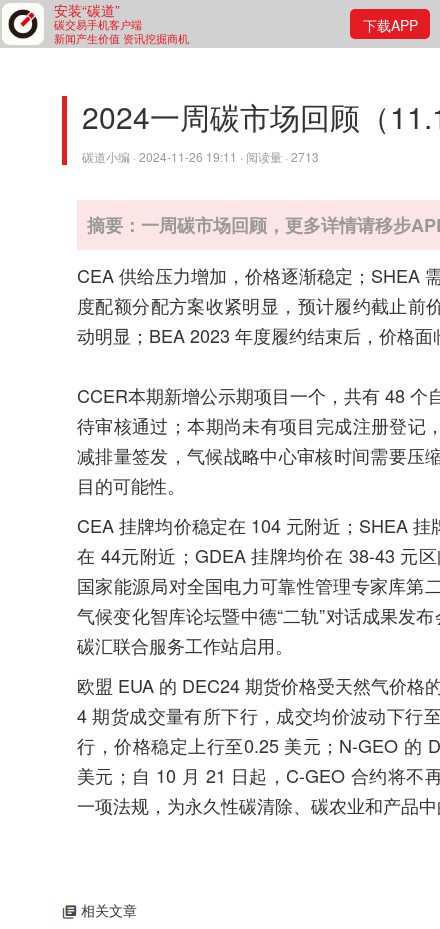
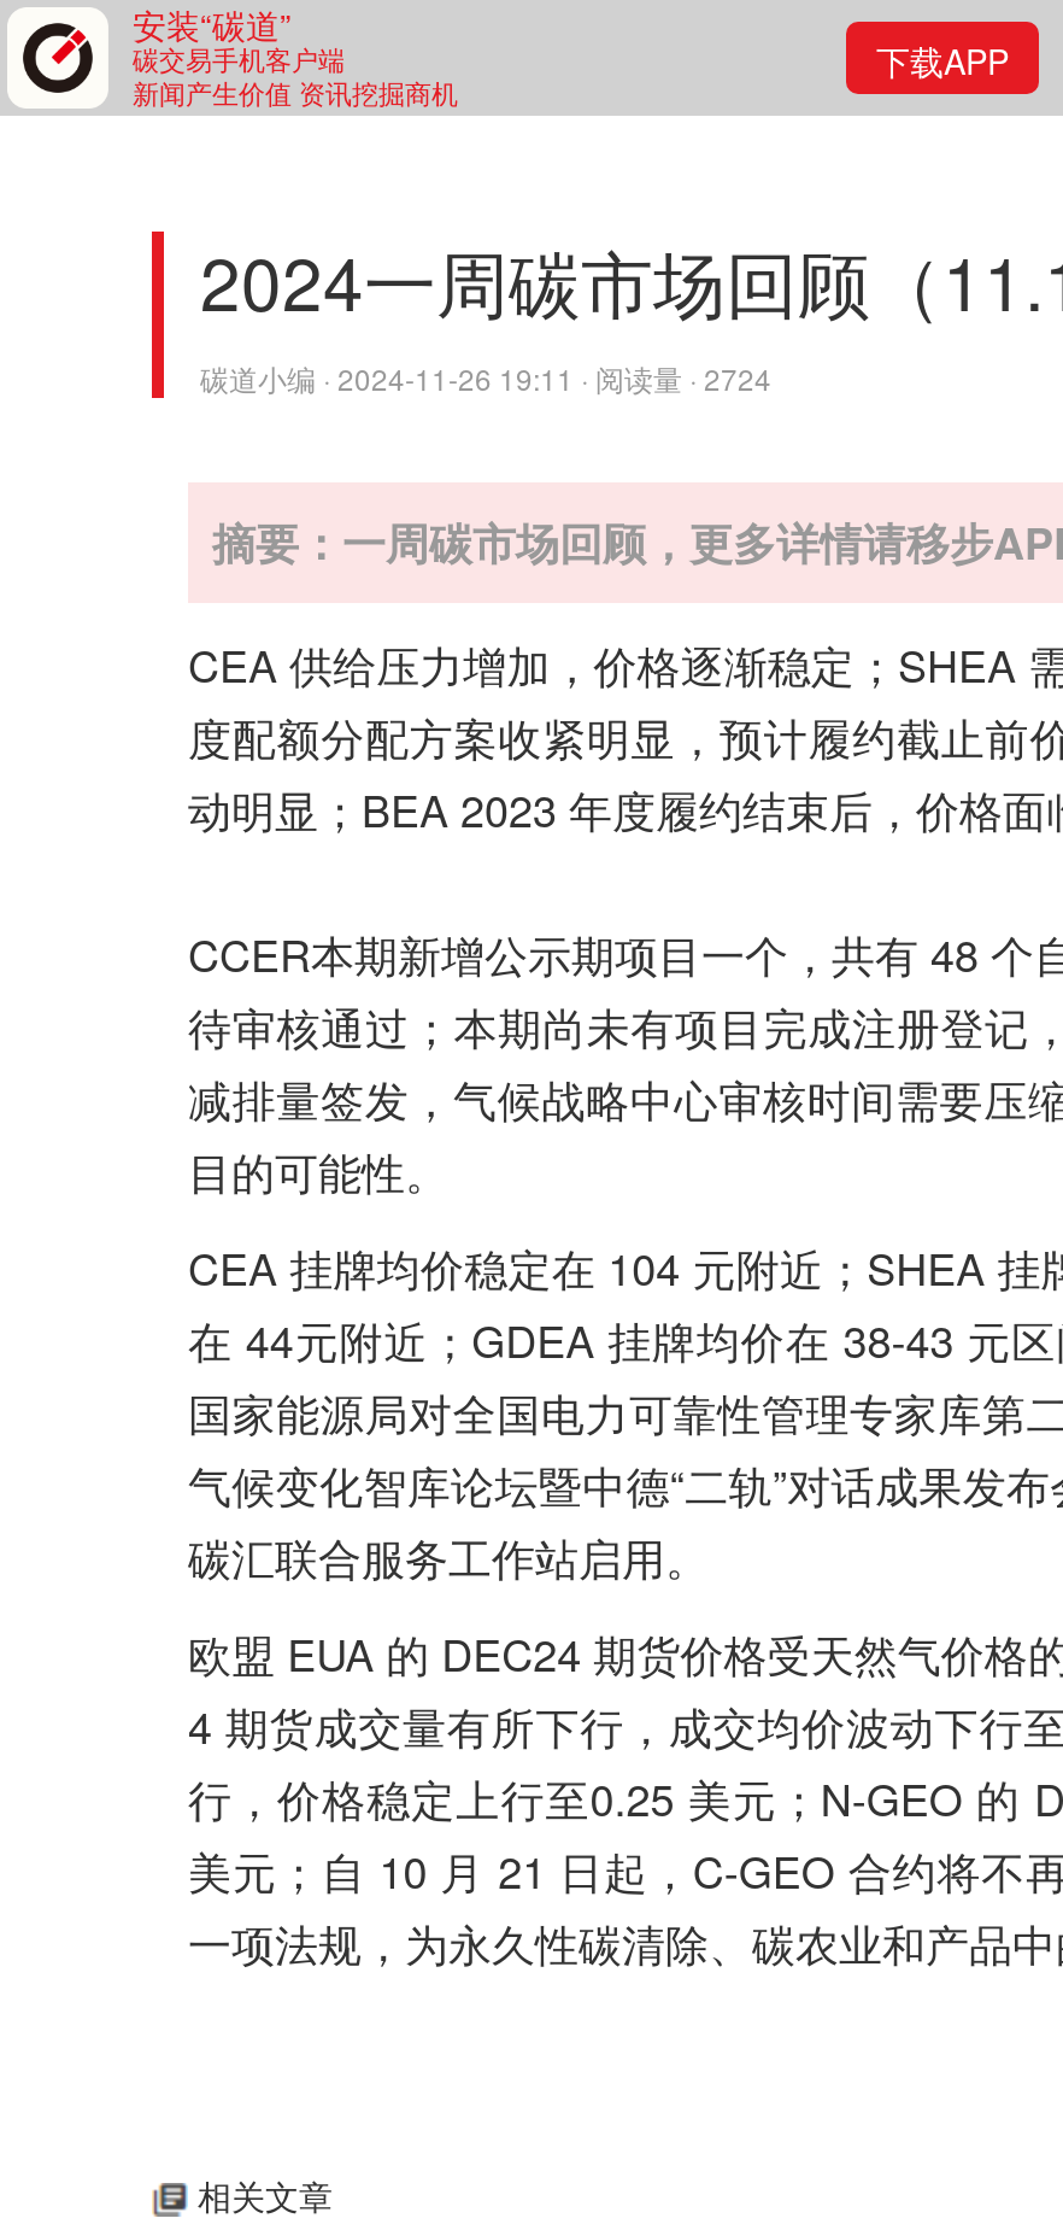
[82,148,319,165] 碳道小编 · 2024-11-26 19:11 · 阅读量 · 2713 -> [200,357,771,398] 碳道小编 · 2024-11-26 19:11 · 阅读量 · 2724

